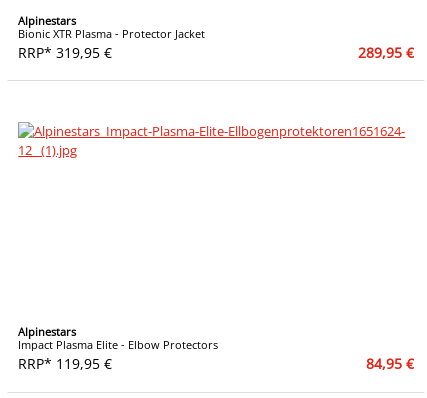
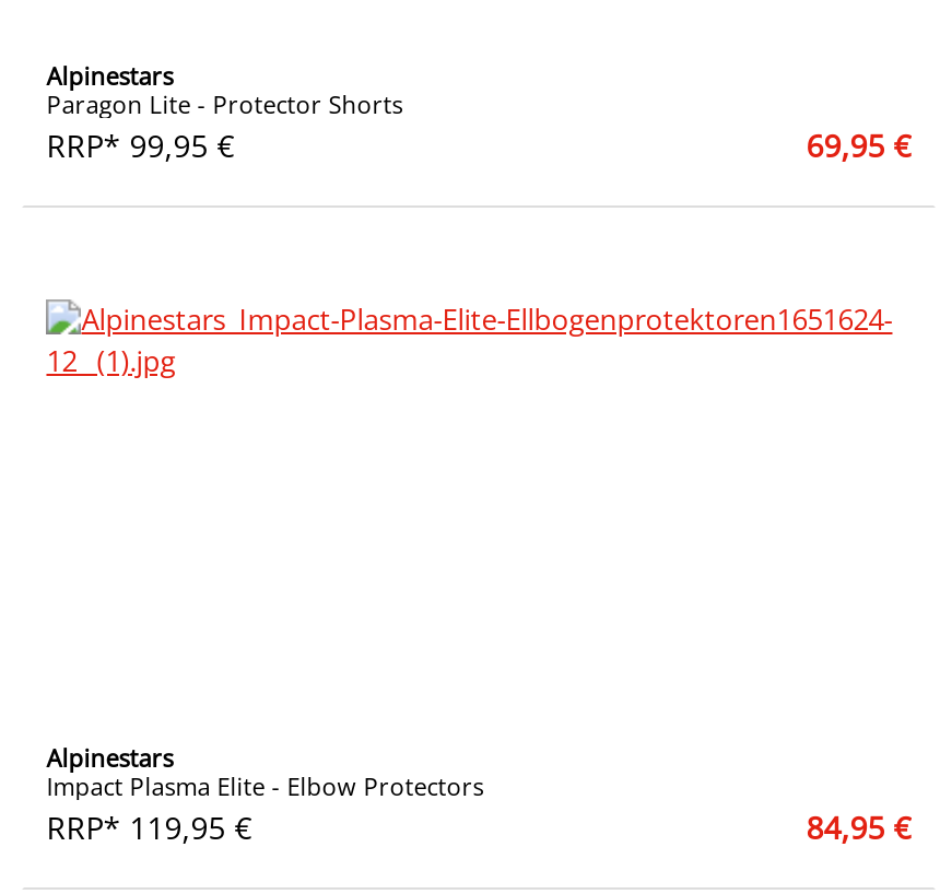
[18,26,414,62] Bionic XTR Plasma - Protector Jacket | RRP* 319,95 € | 289,95 € -> [46,88,911,167] Paragon Lite - Protector Shorts | RRP* 99,95 € | 69,95 €

